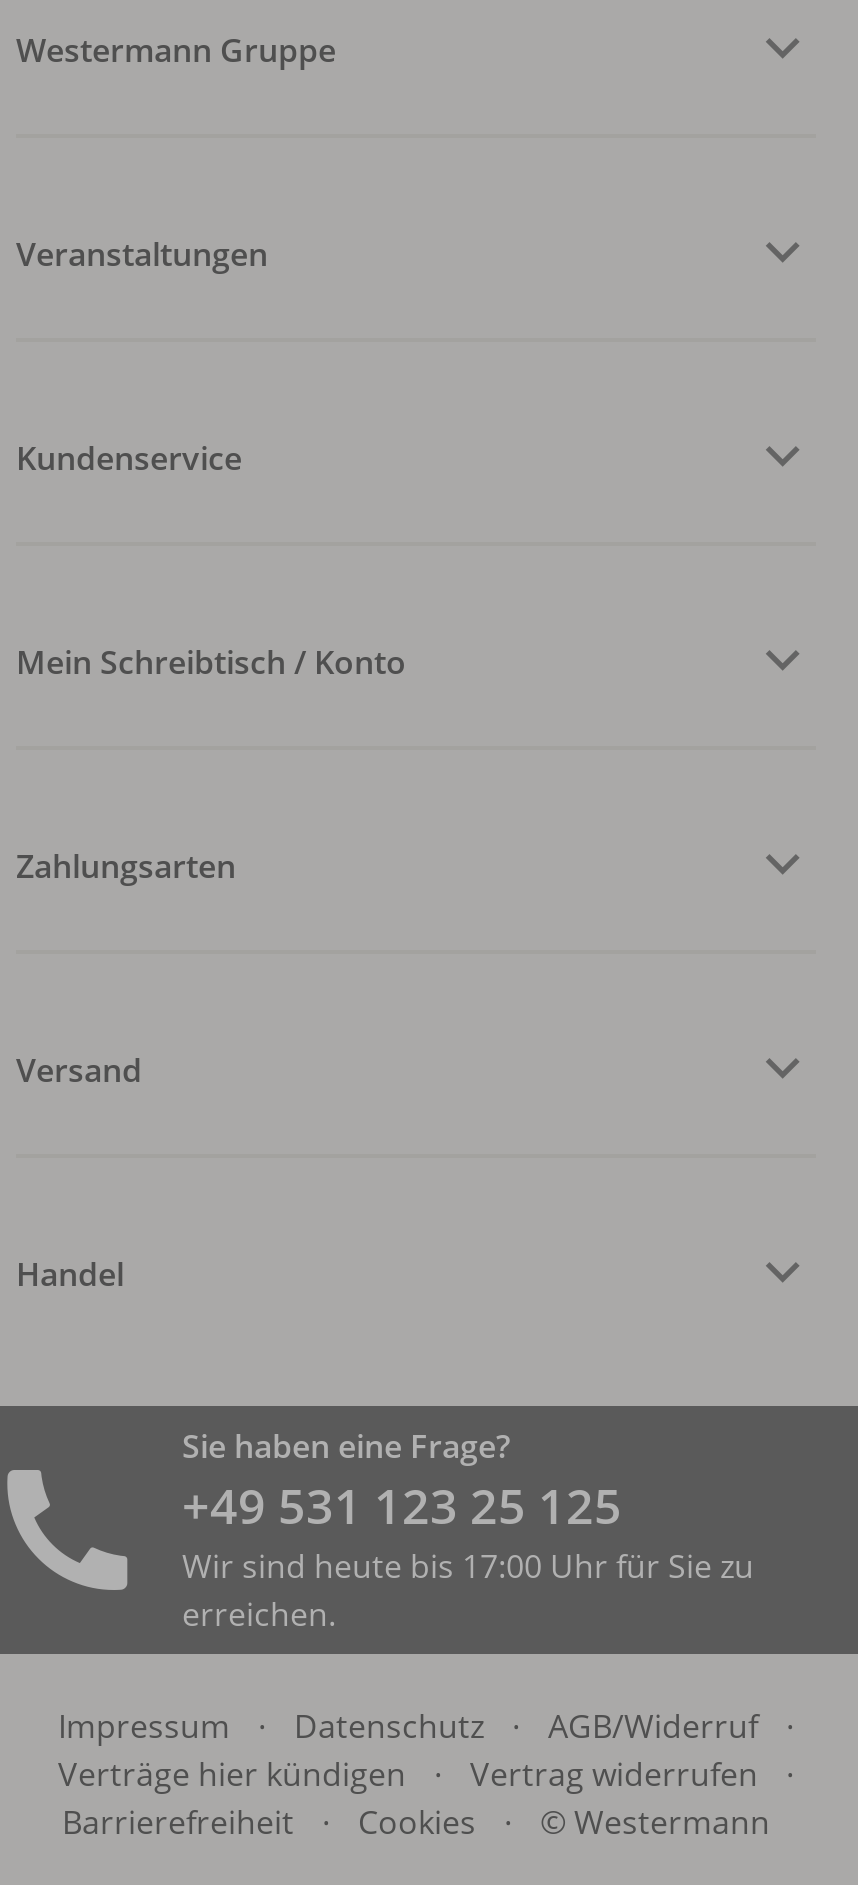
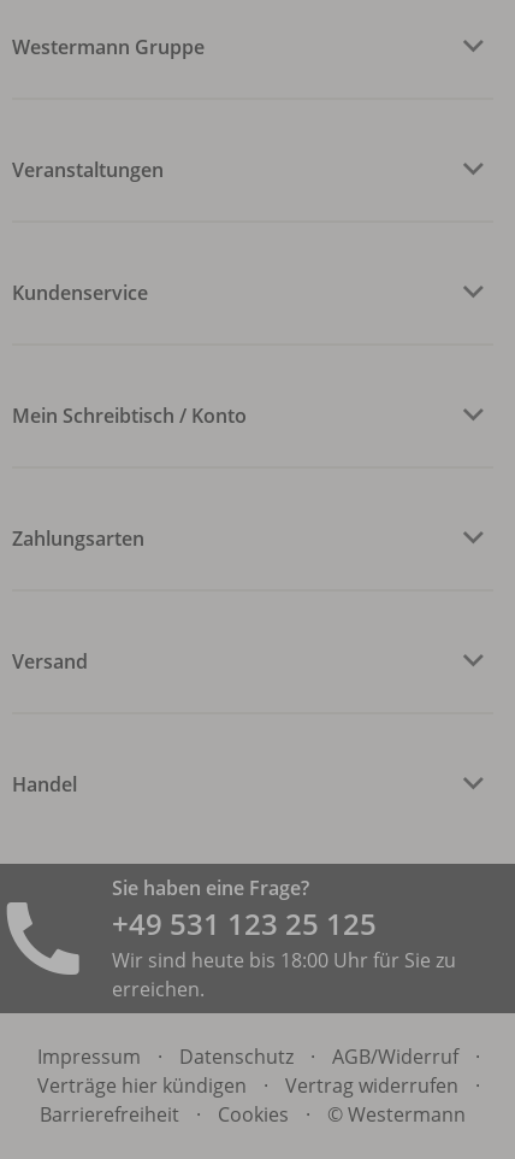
[182,1543,754,1587] Wir sind heute bis 17:00 Uhr für Sie zu -> [112,946,456,973] Wir sind heute bis 18:00 Uhr für Sie zu

